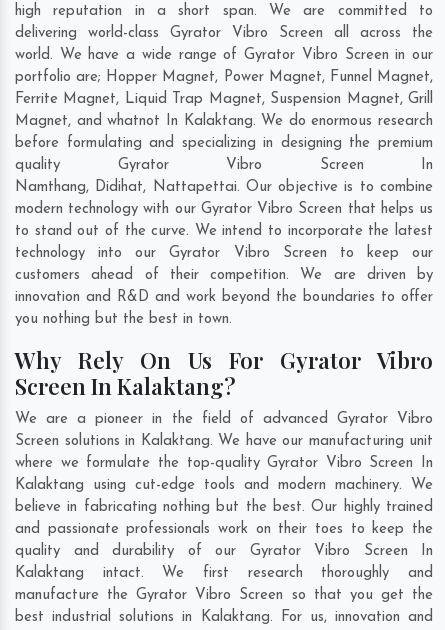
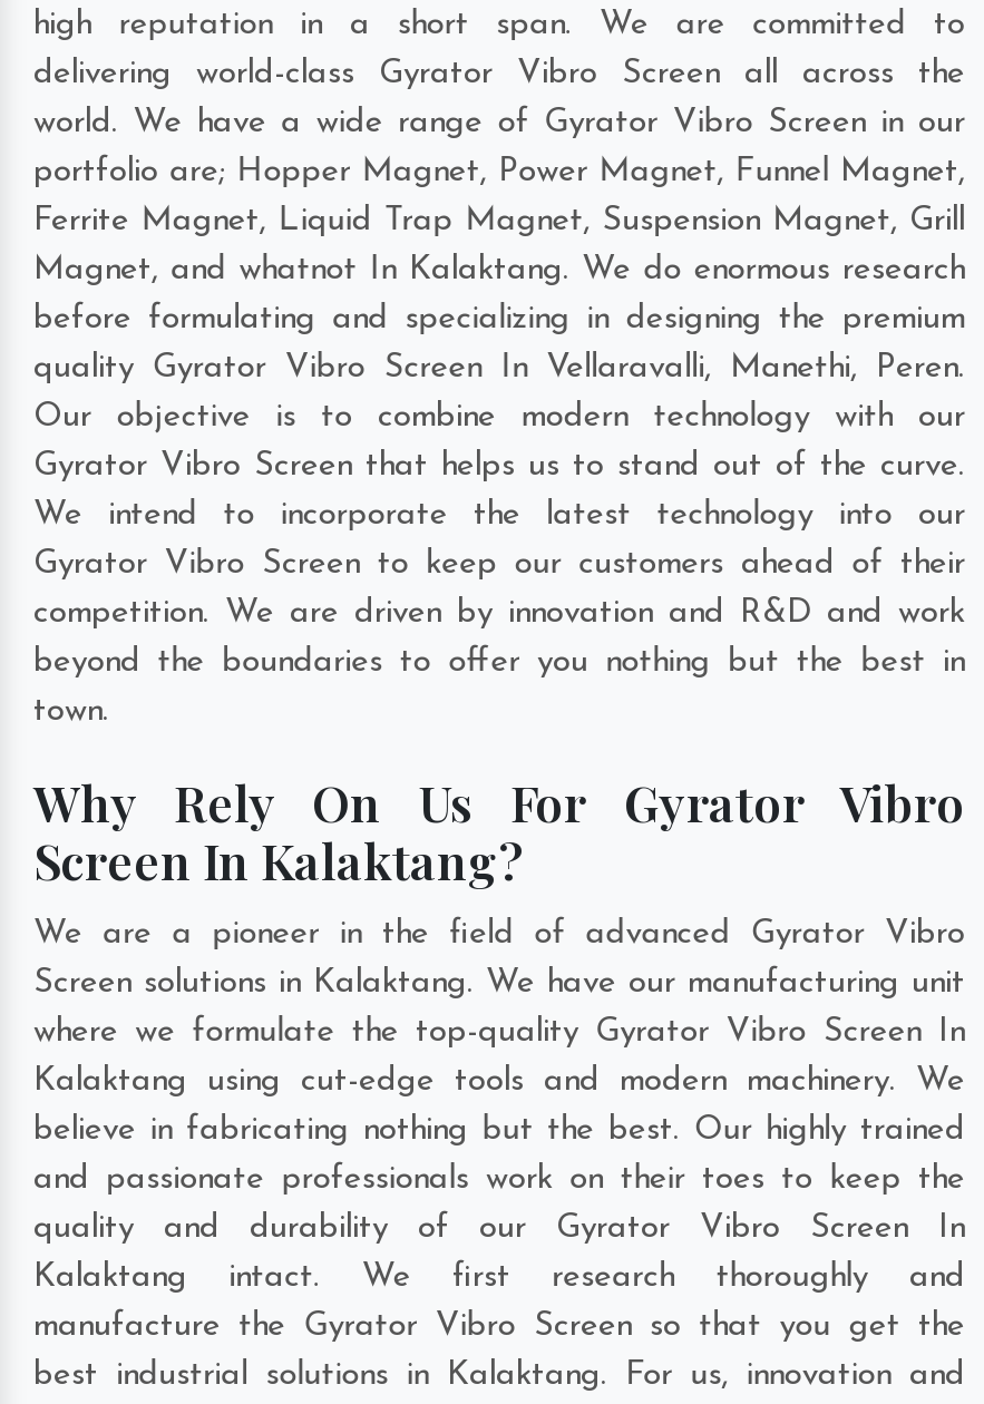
[15,158,433,173] quality Gyrator Vibro Screen In -> [33,353,965,386] quality Gyrator Vibro Screen In Vellaravalli, Manethi, Peren.
[15,180,433,195] Namthang, Didihat, Nattapettai. Our objective is to combine -> [33,402,965,435] Our objective is to combine modern technology with our
[15,202,433,217] modern technology with our Gyrator Vibro Screen that helps us -> [33,451,965,484] Gyrator Vibro Screen that helps us to stand out of the curve.
[15,224,433,239] to stand out of the curve. We intend to incorporate the latest -> [33,500,965,533] We intend to incorporate the latest technology into our
[15,246,433,261] technology into our Gyrator Vibro Screen to keep our -> [33,549,965,582] Gyrator Vibro Screen to keep our customers ahead of their
[15,268,433,283] customers ahead of their competition. We are driven by -> [33,598,965,631] competition. We are driven by innovation and R&D and work
[15,290,433,305] innovation and R&D and work beyond the boundaries to offer -> [33,647,965,680] beyond the boundaries to offer you nothing but the best in
[15,312,237,327] you nothing but the best in town. -> [33,696,120,729] town.

